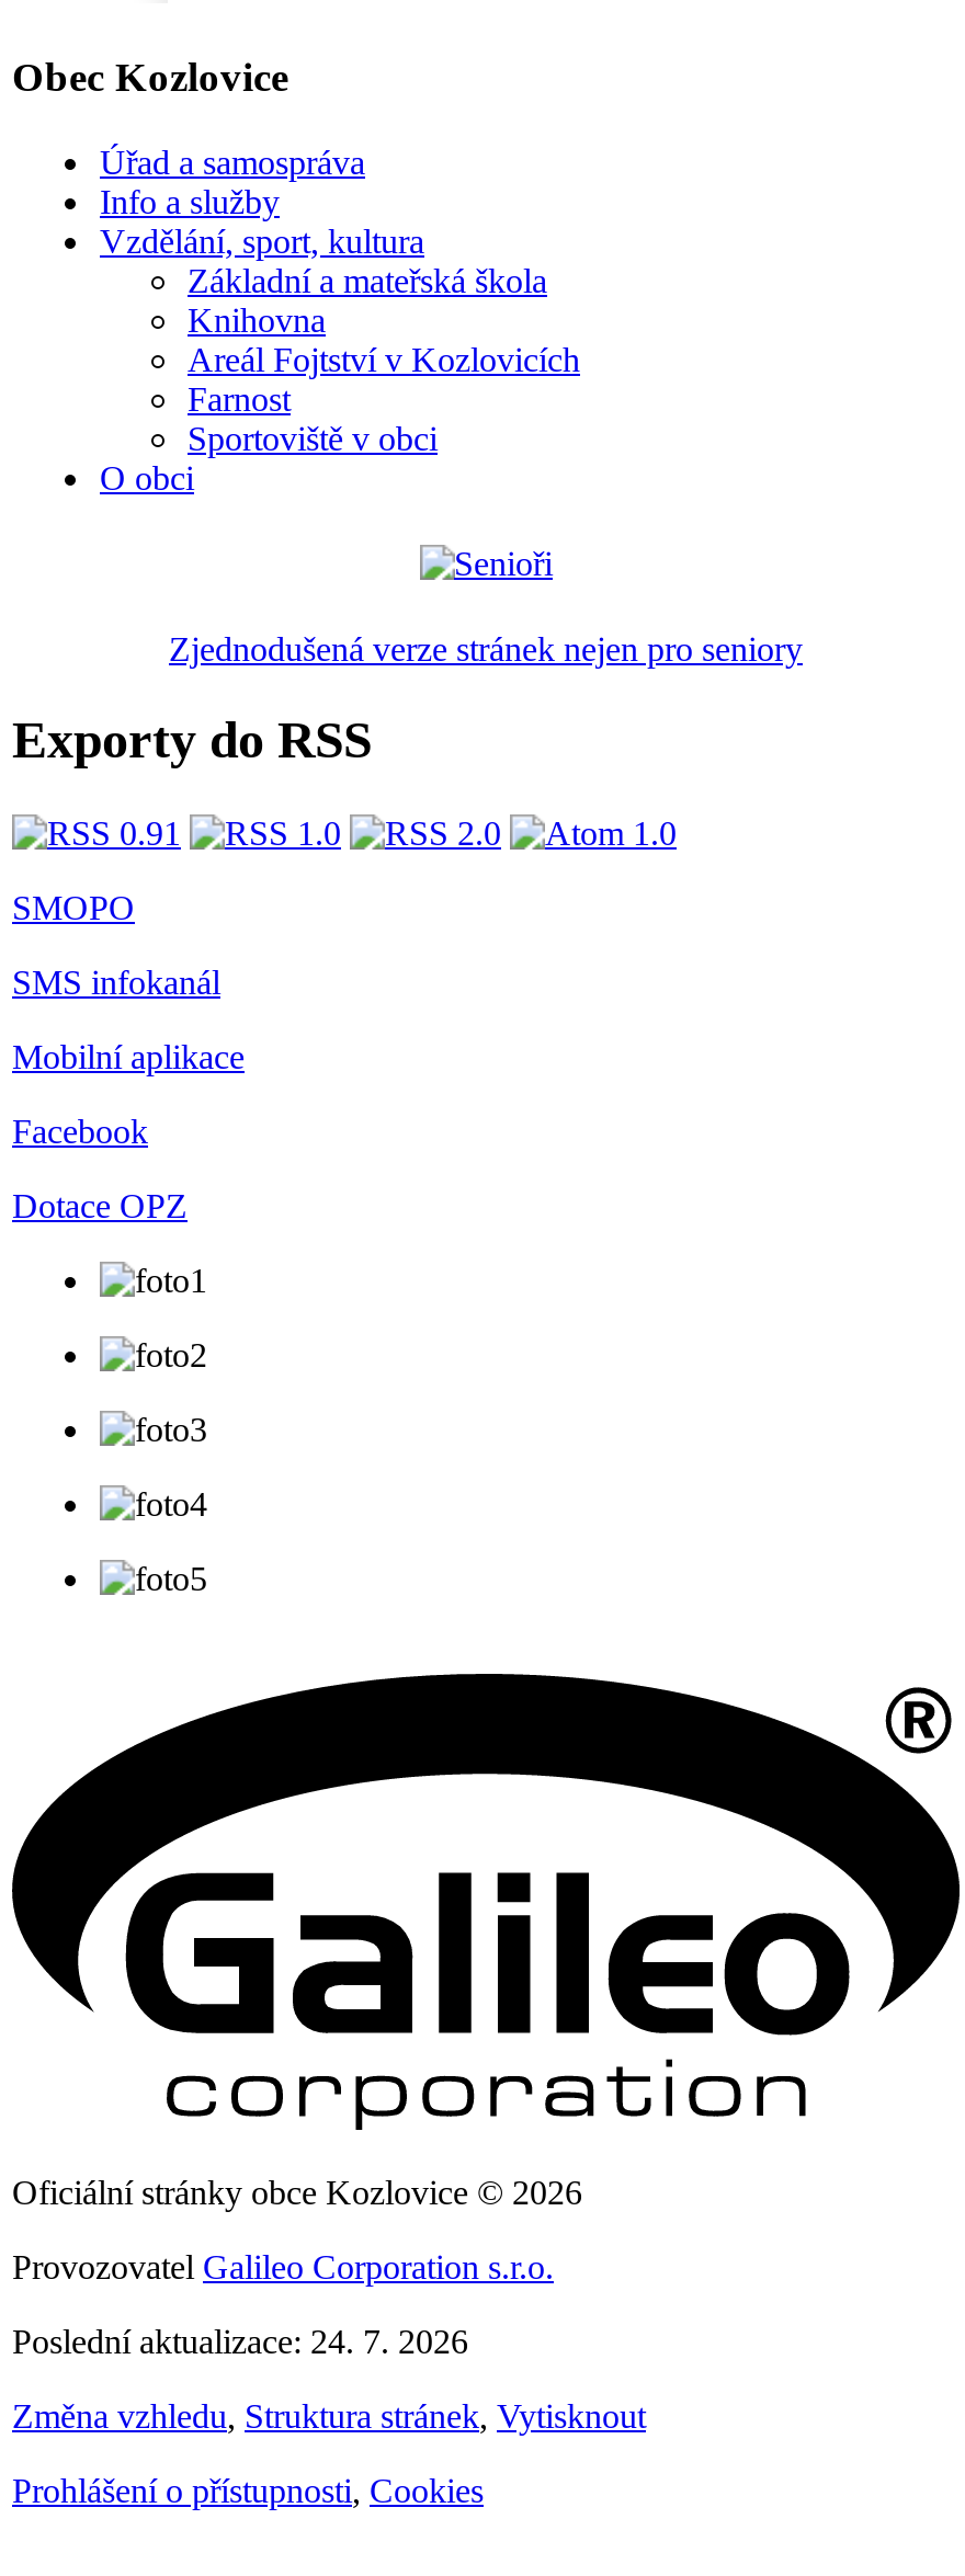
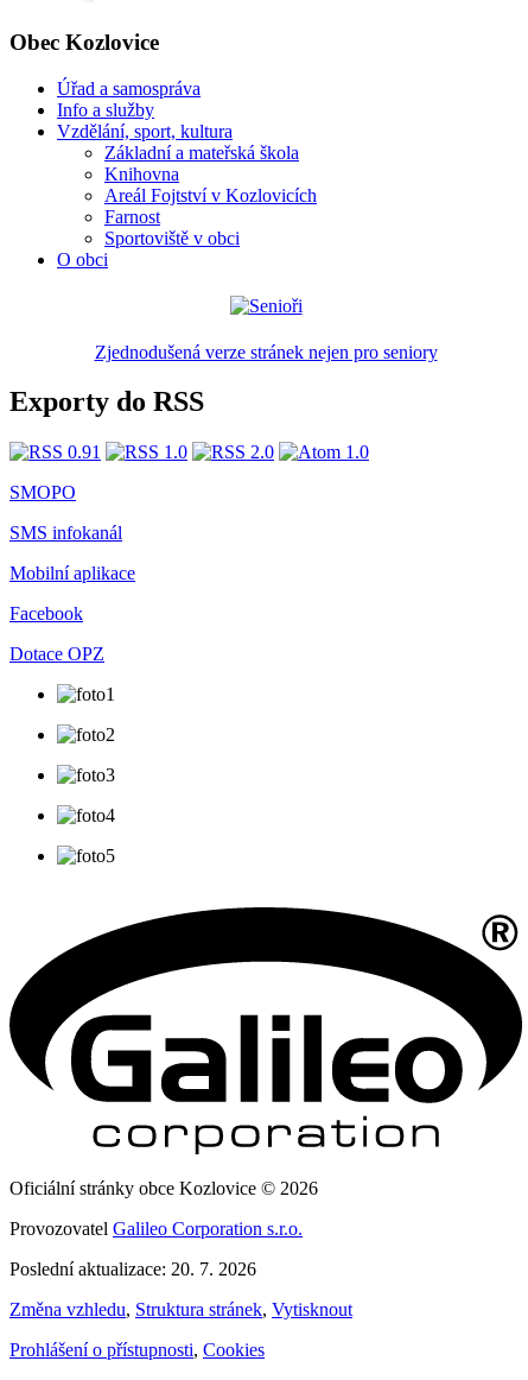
[12,2323,468,2360] Poslední aktualizace: 24. 7. 2026 -> [9,1259,256,1279] Poslední aktualizace: 20. 7. 2026

